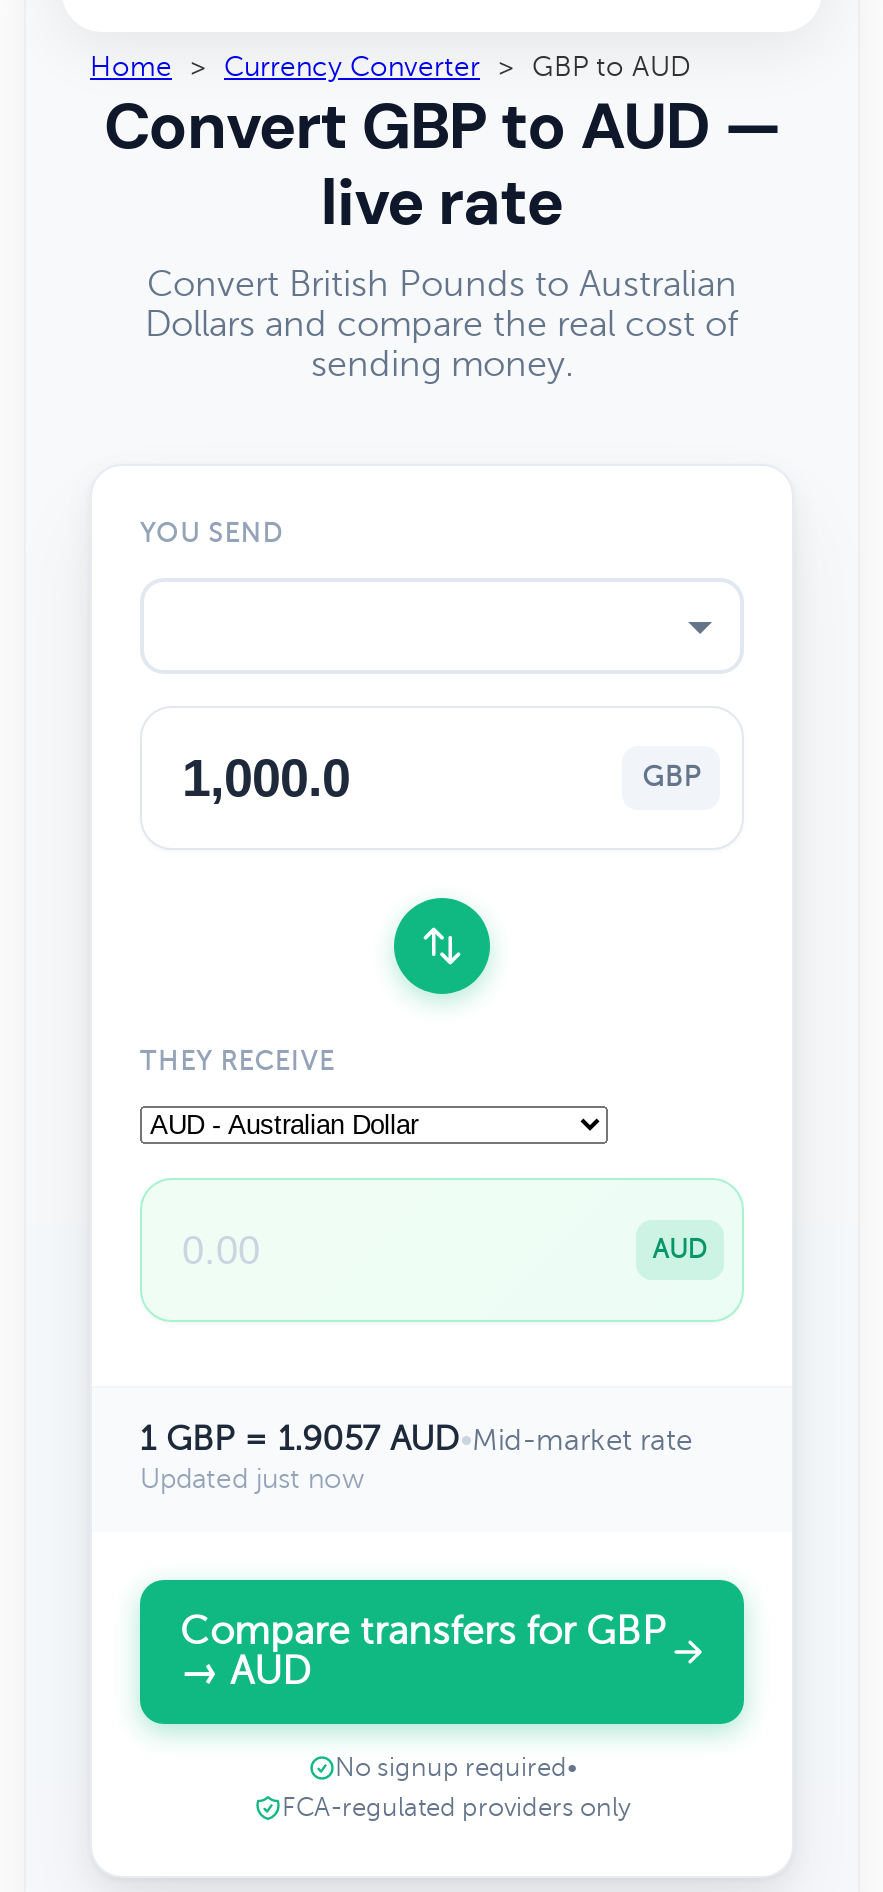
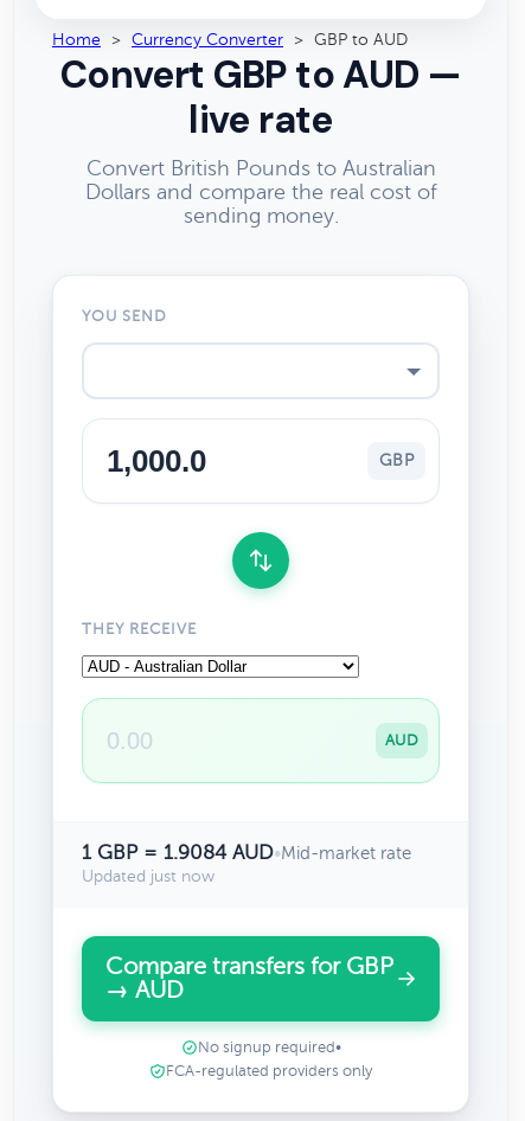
[140,1420,692,1458] 1 GBP = 1.9057 AUD • Mid-market rate -> [82,841,411,864] 1 GBP = 1.9084 AUD • Mid-market rate

